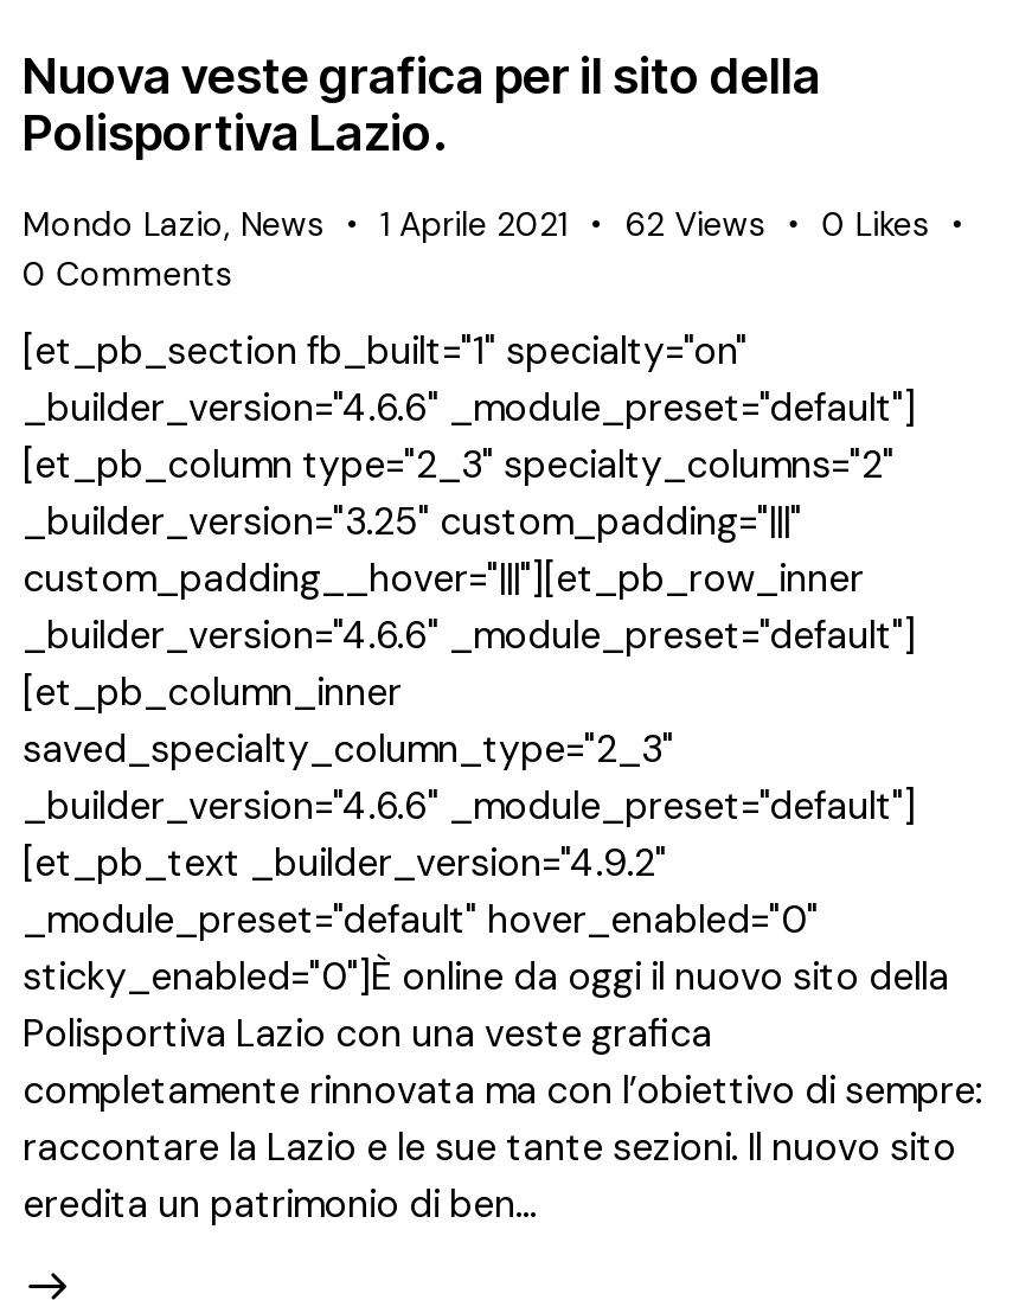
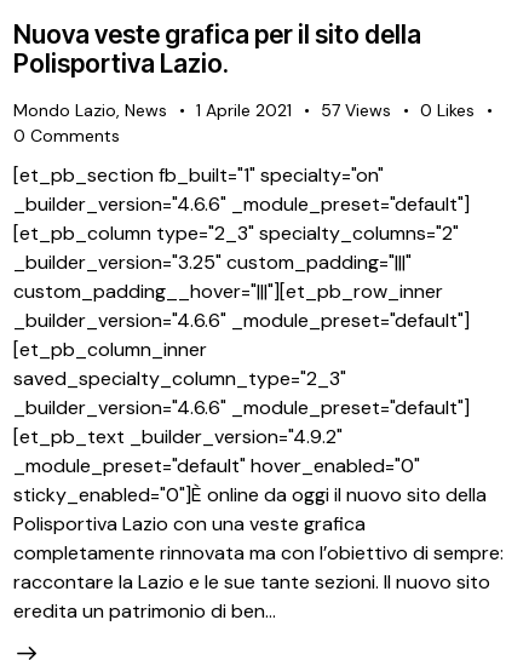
[624,203,765,245] 62 Views -> [321,99,391,121] 57 Views

